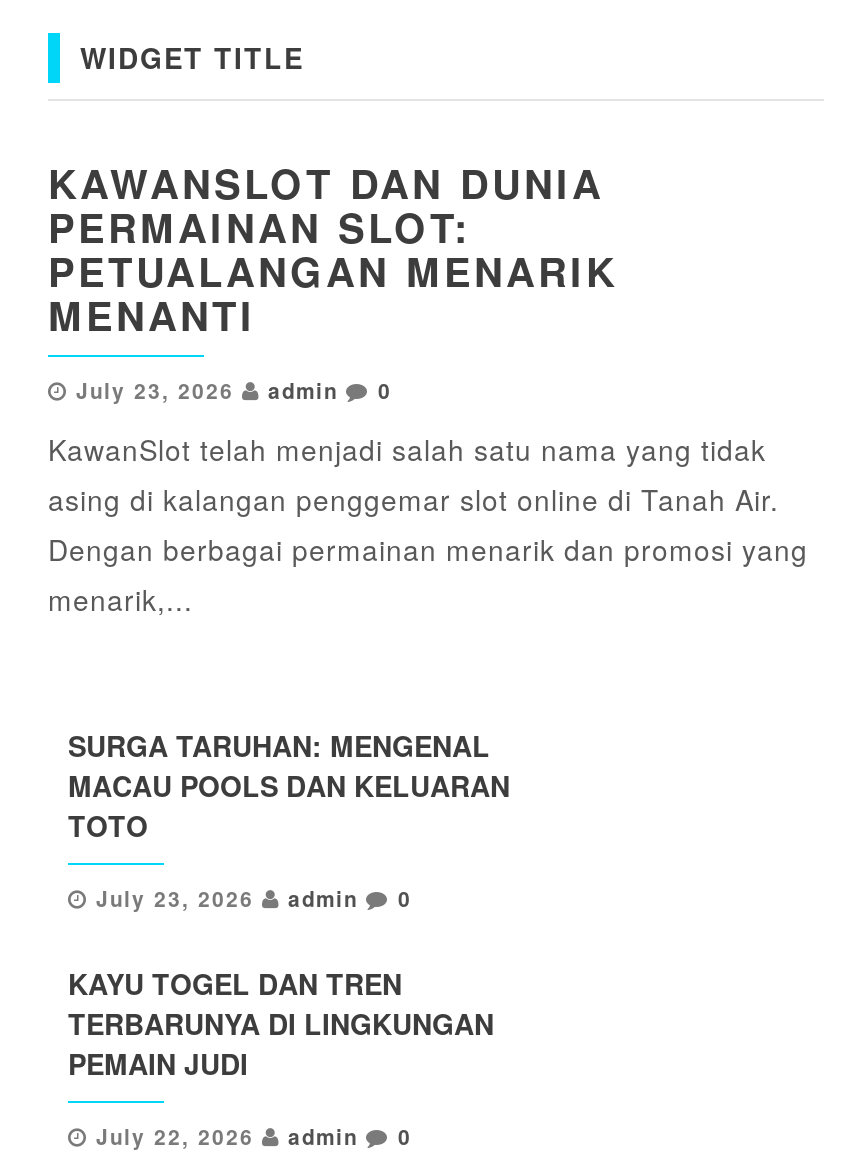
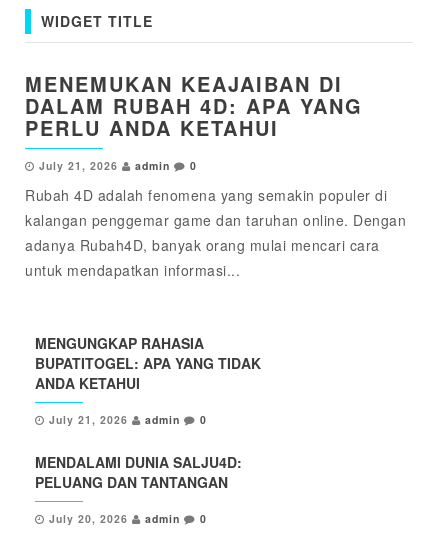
[48,153,618,343] KAWANSLOT DAN DUNIA | PERMAINAN SLOT: | PETUALANGAN MENARIK | MENANTI -> [25,69,363,142] MENEMUKAN KEAJAIBAN DI | DALAM RUBAH 4D: APA YANG | PERLU ANDA KETAHUI
[76,375,392,405] July 23, 2026 admin 0 -> [39,158,197,173] July 21, 2026 admin 0
[48,429,808,619] KawanSlot telah menjadi salah satu nama yang tidak | asing di kalangan penggemar slot online di Tanah Air. | Dengan berbagai permainan menarik dan promosi yang | menarik,... -> [25,185,406,280] Rubah 4D adalah fenomena yang semakin populer di | kalangan penggemar game dan taruhan online. Dengan | adanya Rubah4D, banyak orang mulai mencari cara | untuk mendapatkan informasi...
[68,725,510,845] SURGA TARUHAN: MENGENAL | MACAU POOLS DAN KELUARAN | TOTO -> [35,333,261,393] MENGUNGKAP RAHASIA | BUPATITOGEL: APA YANG TIDAK | ANDA KETAHUI
[96,883,412,913] July 23, 2026 admin 0 -> [49,412,207,427] July 21, 2026 admin 0
[68,963,494,1083] KAYU TOGEL DAN TREN | TERBARUNYA DI LINGKUNGAN | PEMAIN JUDI -> [35,452,242,492] MENDALAMI DUNIA SALJU4D: | PELUANG DAN TANTANGAN
[96,1121,412,1151] July 22, 2026 admin 0 -> [49,511,207,526] July 20, 2026 admin 0

